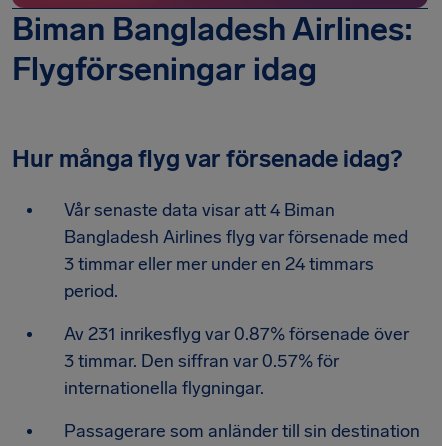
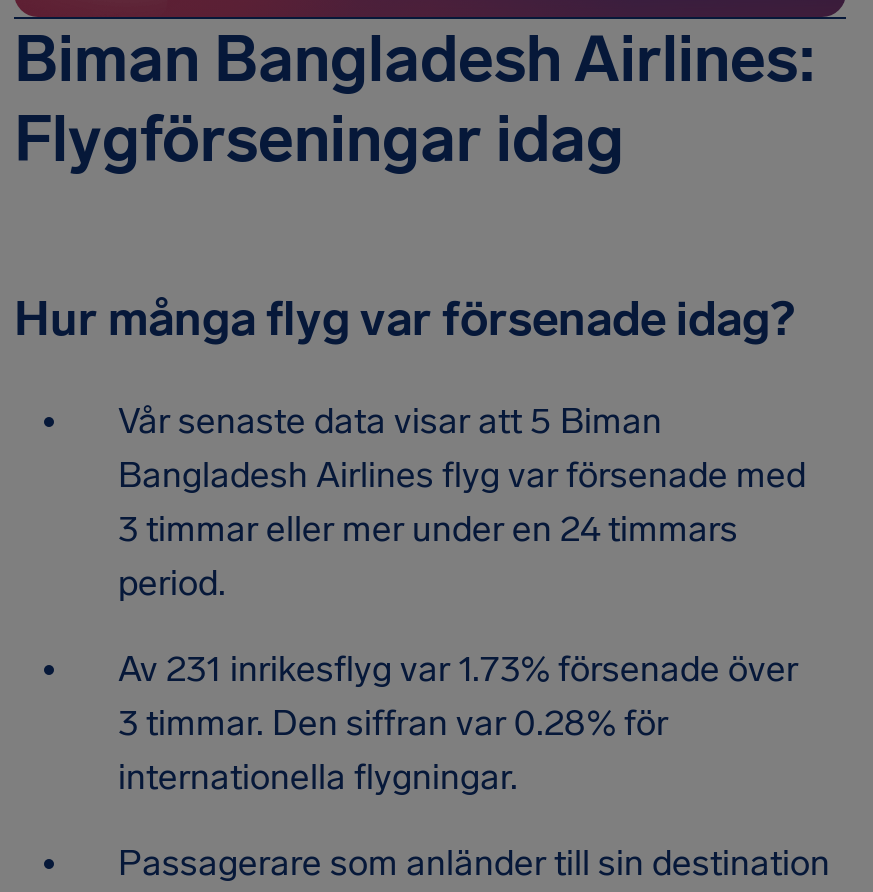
[64,199,335,221] Vår senaste data visar att 4 Biman -> [118,398,662,442] Vår senaste data visar att 5 Biman
[64,323,409,345] Av 231 inrikesflyg var 0.87% försenade över -> [118,646,798,690] Av 231 inrikesflyg var 1.73% försenade över
[64,350,339,372] 3 timmar. Den siffran var 0.57% för -> [118,700,668,744] 3 timmar. Den siffran var 0.28% för

